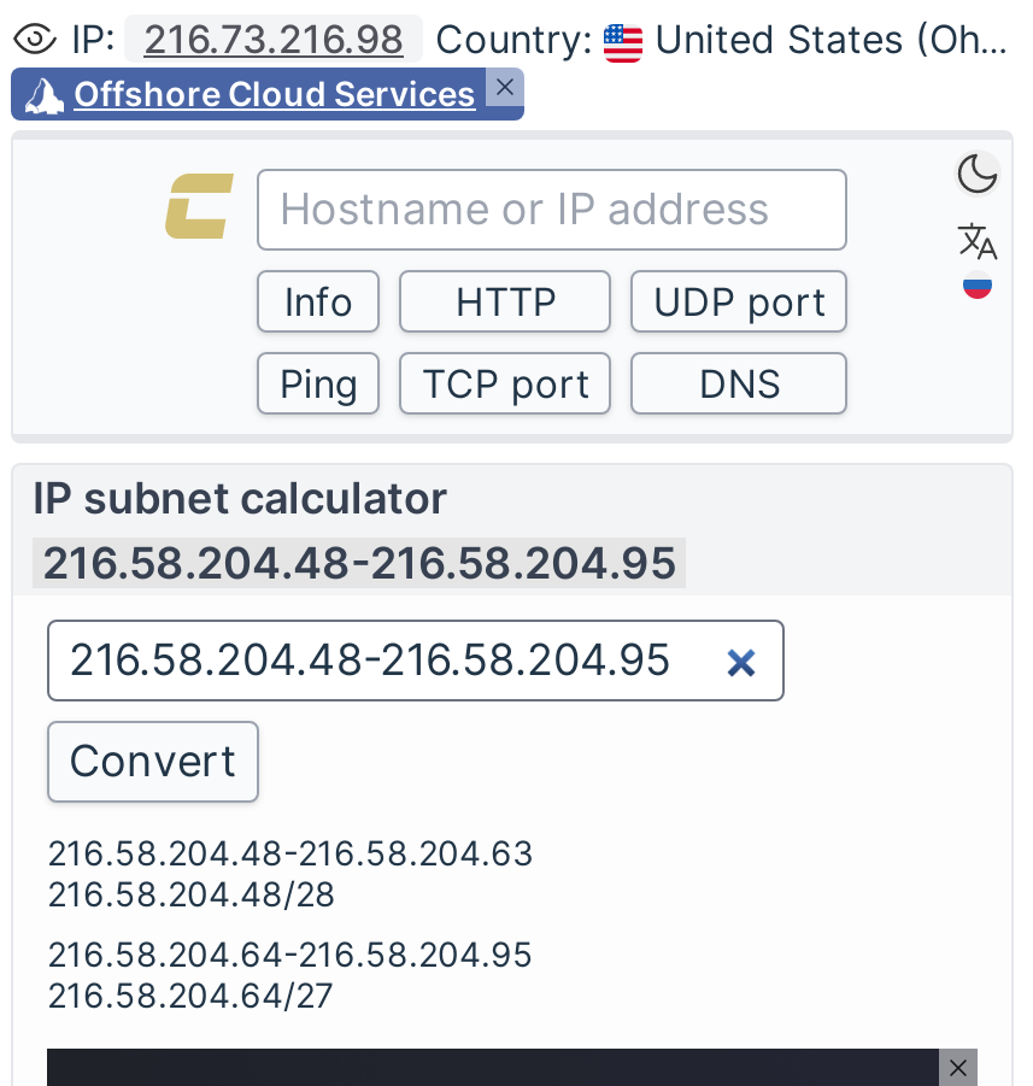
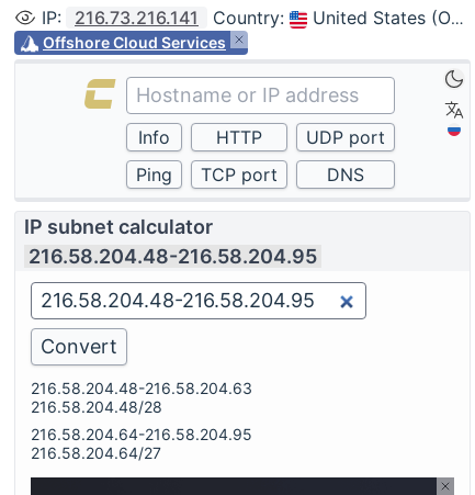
[71,14,404,63] IP: 216.73.216.98 -> [42,7,199,29] IP: 216.73.216.141

